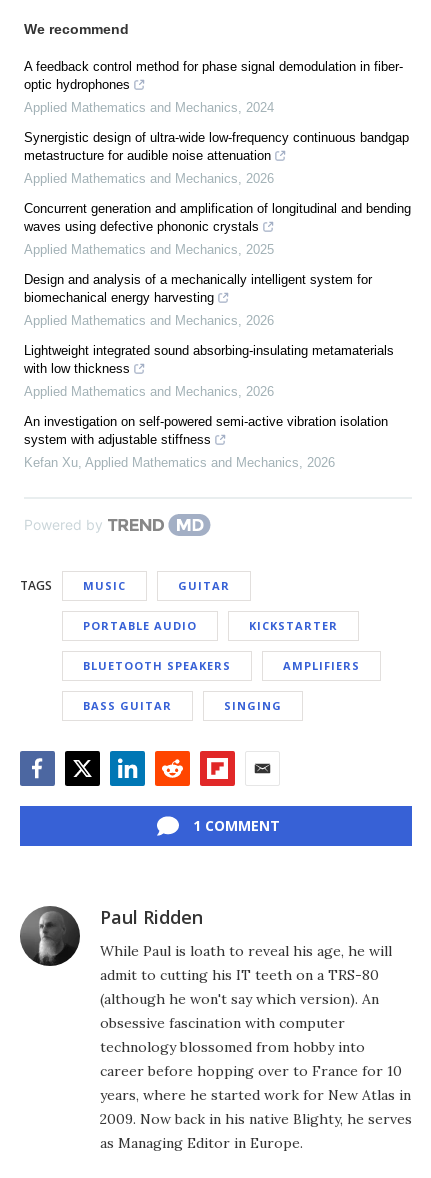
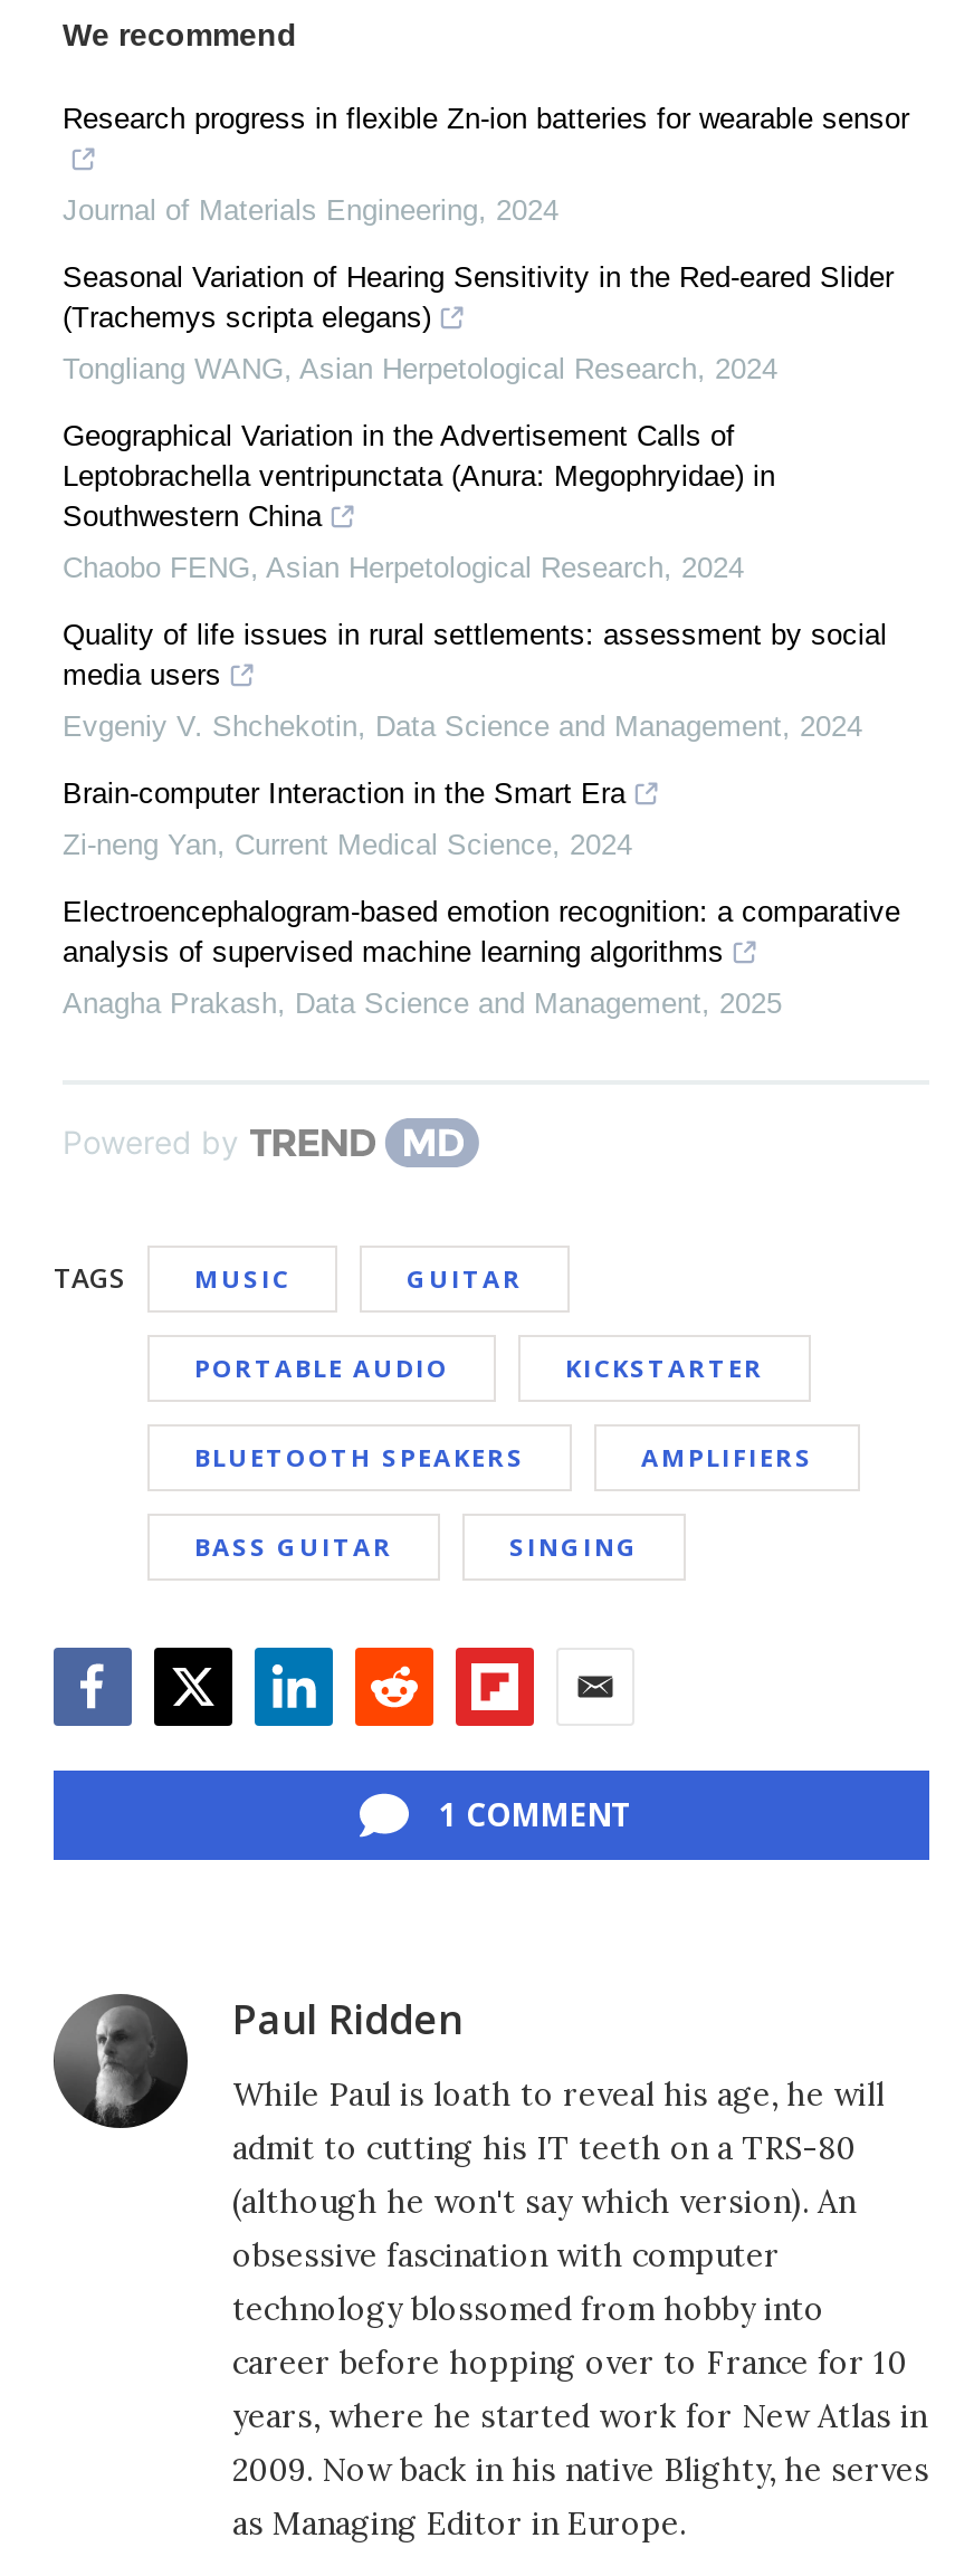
[24,59,403,92] A feedback control method for phase signal demodulation in fiber- | optic hydrophones -> [63,102,909,135] Research progress in flexible Zn-ion batteries for wearable sensor
[24,100,274,115] Applied Mathematics and Mechanics, 2024 -> [63,193,558,227] Journal of Materials Engineering, 2024
[24,130,409,163] Synergistic design of ultra-wide low-frequency continuous bandgap | metastructure for audible noise attenuation -> [63,260,894,334] Seasonal Variation of Hearing Sensitivity in the Red-eared Slider | (Trachemys scripta elegans)
[24,171,274,186] Applied Mathematics and Mechanics, 2026 -> [63,352,777,385] Tongliang WANG, Asian Herpetological Research, 2024
[24,201,411,234] Concurrent generation and amplification of longitudinal and bending | waves using defective phononic crystals -> [63,419,775,533] Geographical Variation in the Advertisement Calls of | Leptobrachella ventripunctata (Anura: Megophryidae) in | Southwestern China
[24,242,274,257] Applied Mathematics and Mechanics, 2025 -> [63,551,744,584] Chaobo FENG, Asian Herpetological Research, 2024
[24,272,372,305] Design and analysis of a mechanically intelligent system for | biomechanical energy harvesting -> [63,618,887,691] Quality of life issues in rural settlements: assessment by social | media users
[24,313,274,328] Applied Mathematics and Mechanics, 2026 -> [63,709,862,743] Evgeniy V. Shchekotin, Data Science and Management, 2024
[24,343,394,376] Lightweight integrated sound absorbing-insulating metamaterials | with low thickness -> [63,776,626,810] Brain-computer Interaction in the Smart Era
[24,384,274,399] Applied Mathematics and Mechanics, 2026 -> [63,828,632,861] Zi-neng Yan, Current Medical Science, 2024
[24,414,388,447] An investigation on self-powered semi-active vibration isolation | system with adjustable stiffness -> [63,895,900,969] Electroencephalogram-based emotion recognition: a comparative | analysis of supervised machine learning algorithms
[24,455,335,470] Kefan Xu, Applied Mathematics and Mechanics, 2026 -> [63,986,782,1020] Anagha Prakash, Data Science and Management, 2025

